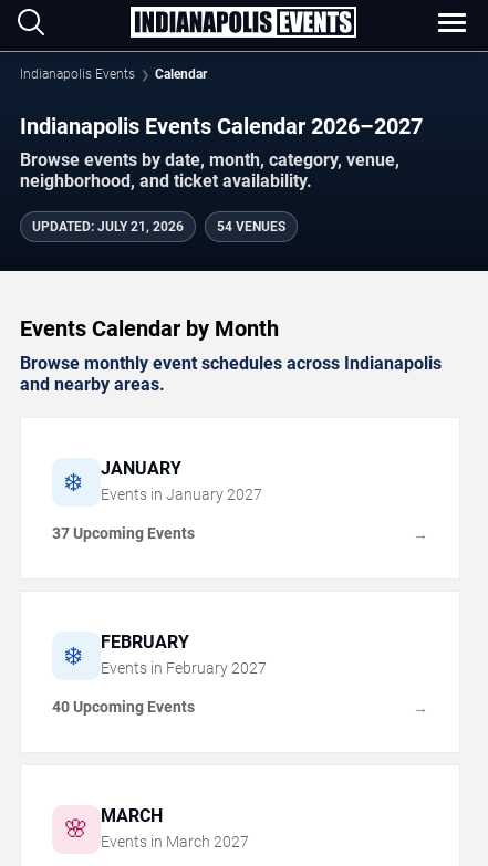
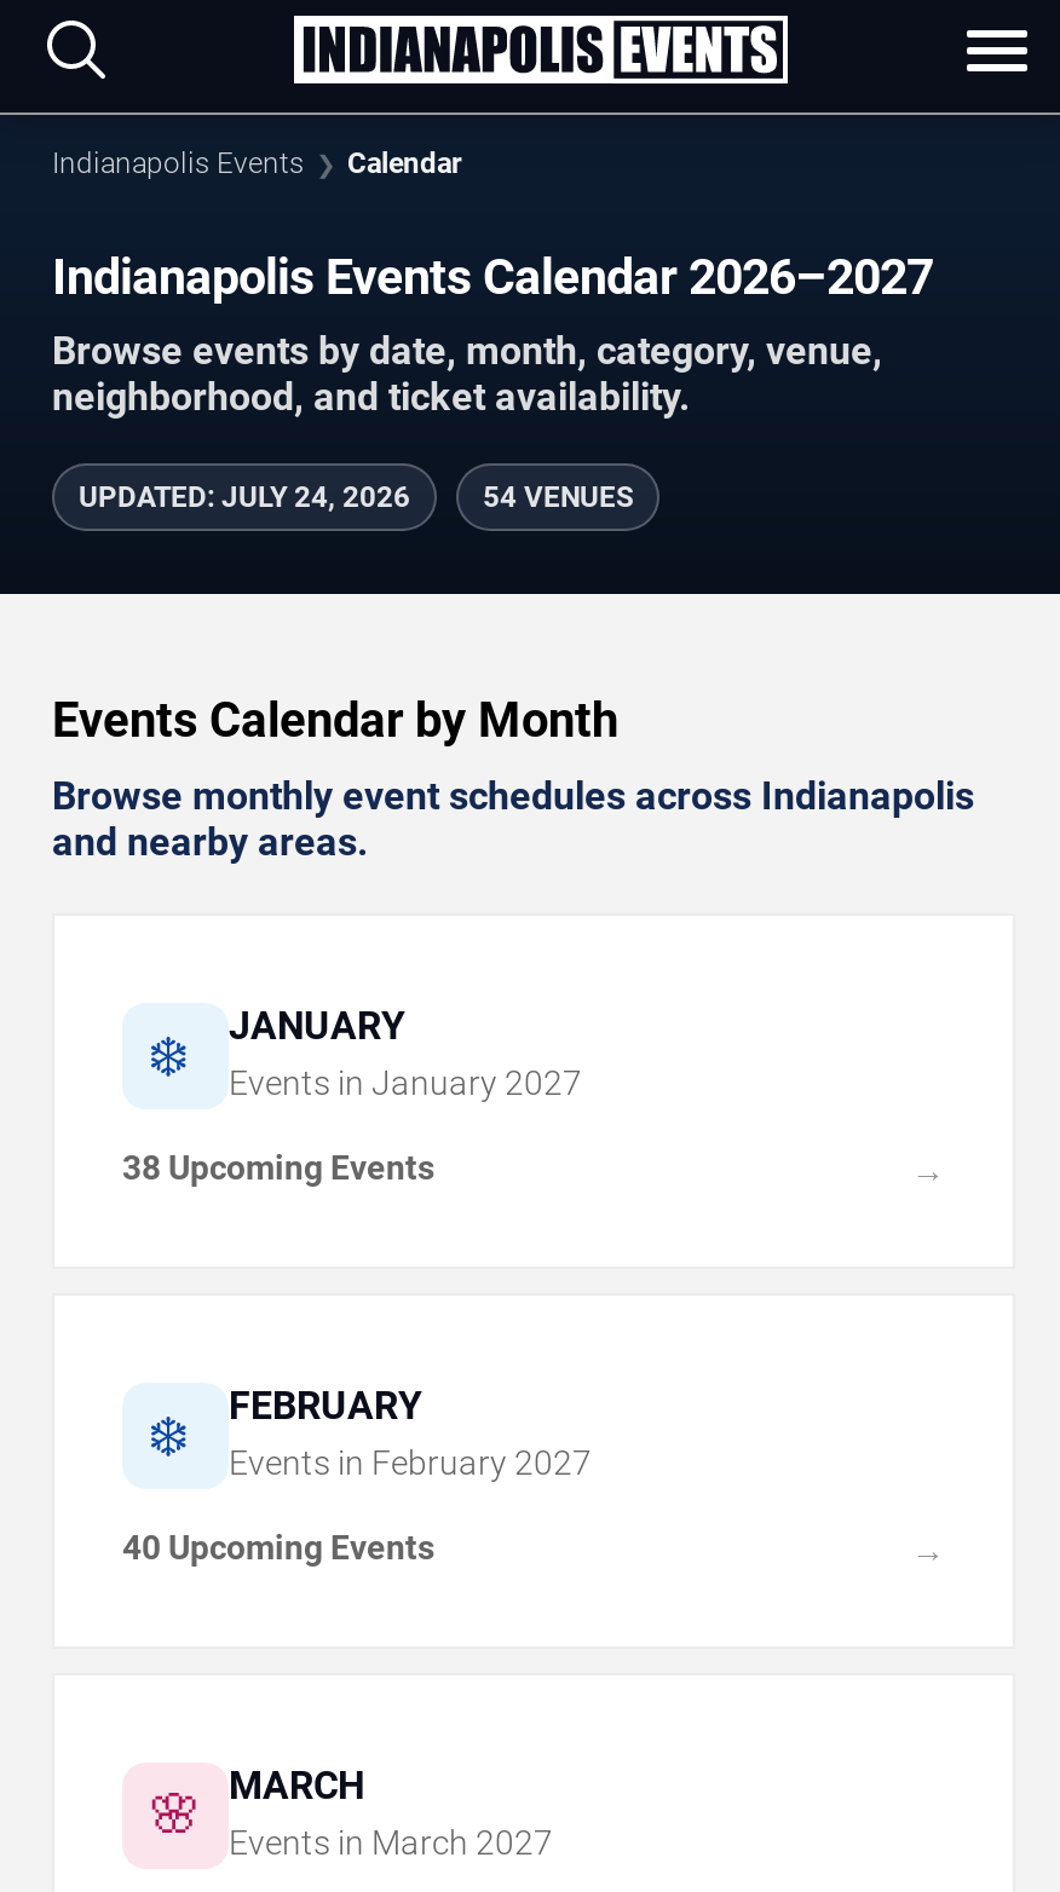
[32,220,184,235] UPDATED: JULY 21, 2026 -> [79,481,410,515] UPDATED: JULY 24, 2026
[52,525,195,542] 37 Upcoming Events -> [122,1149,434,1188] 38 Upcoming Events

